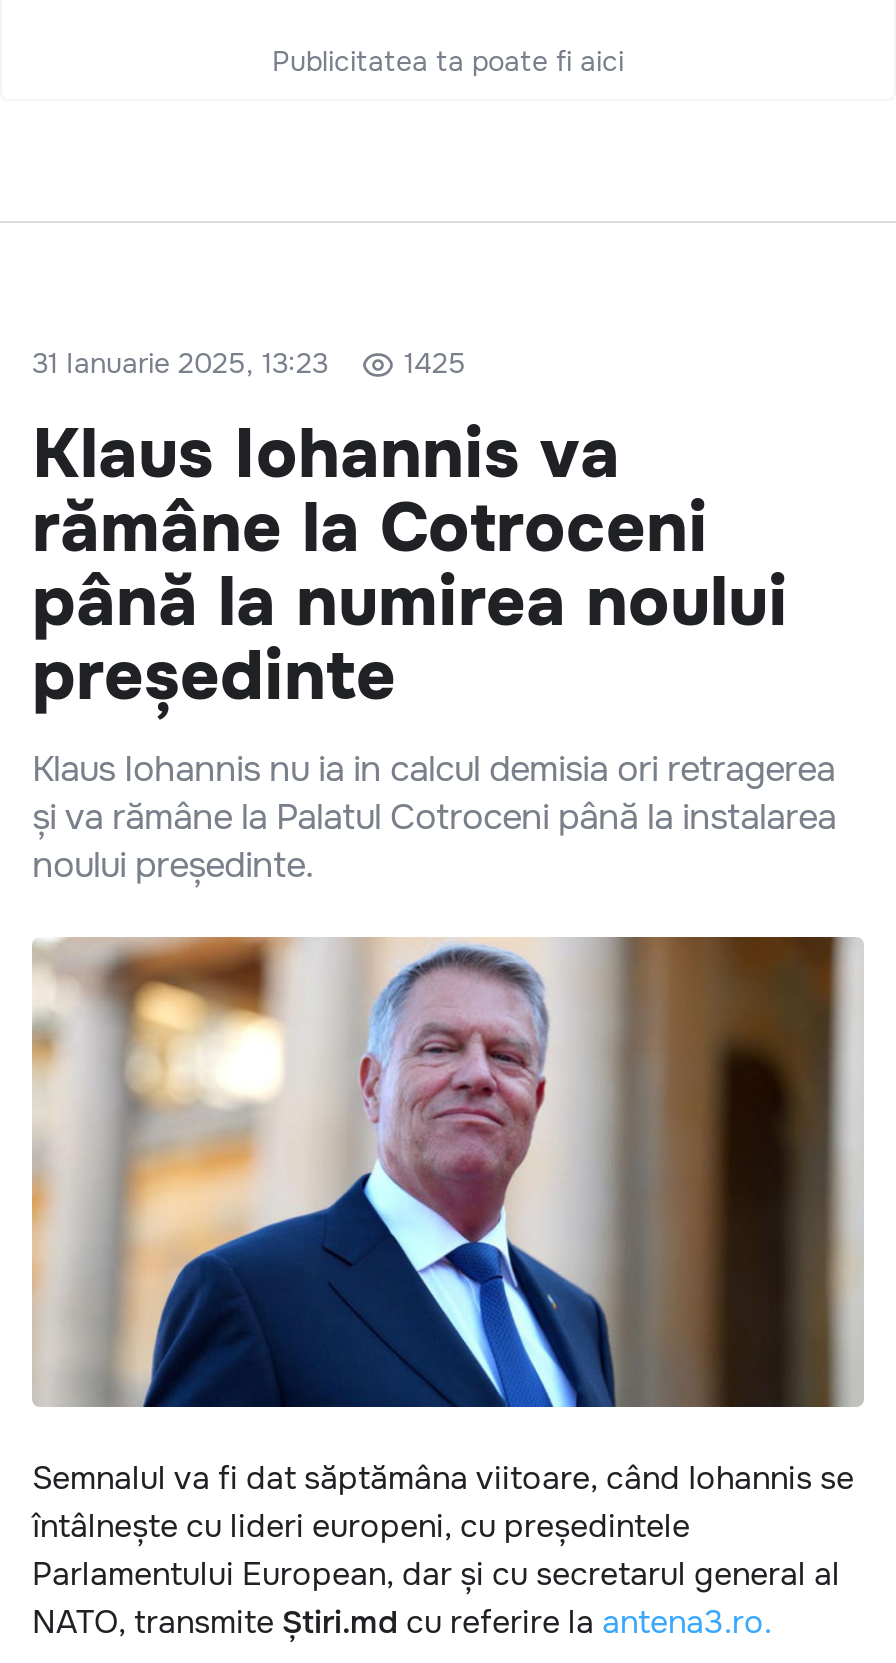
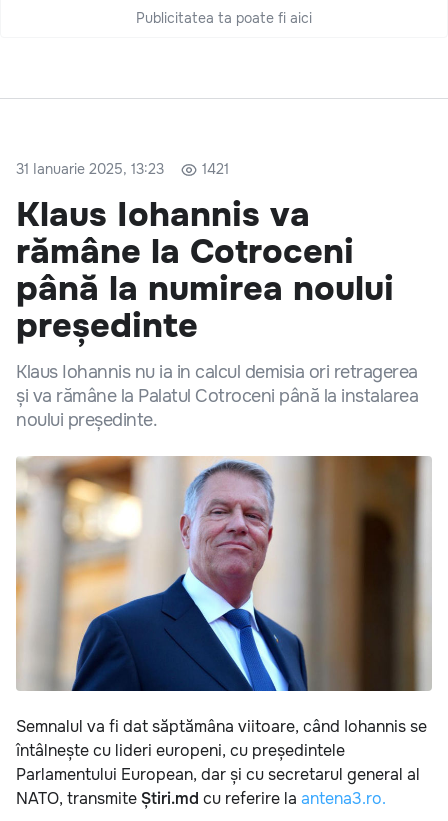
[404,346,466,382] 1425 -> [202,160,229,178] 1421

